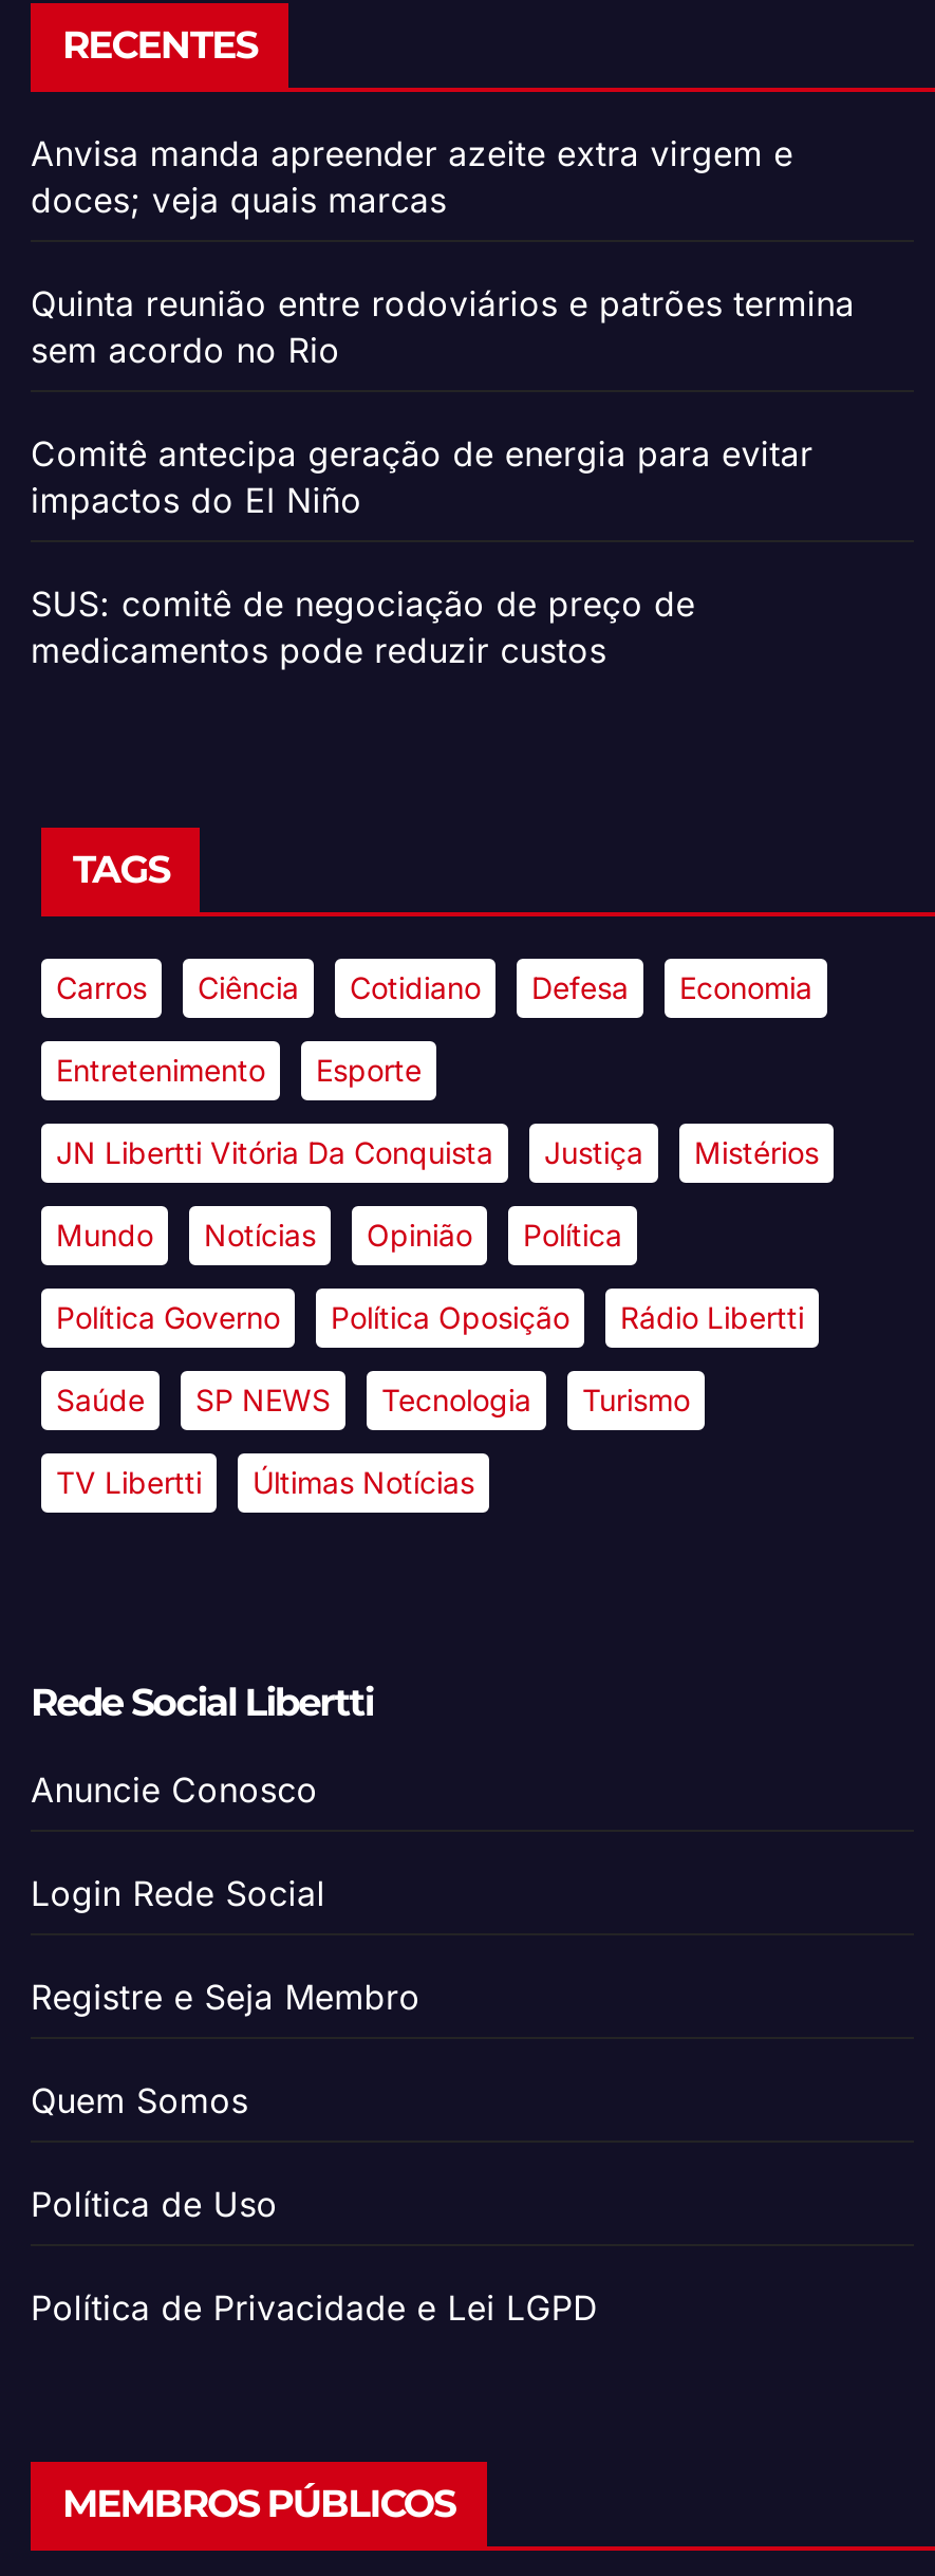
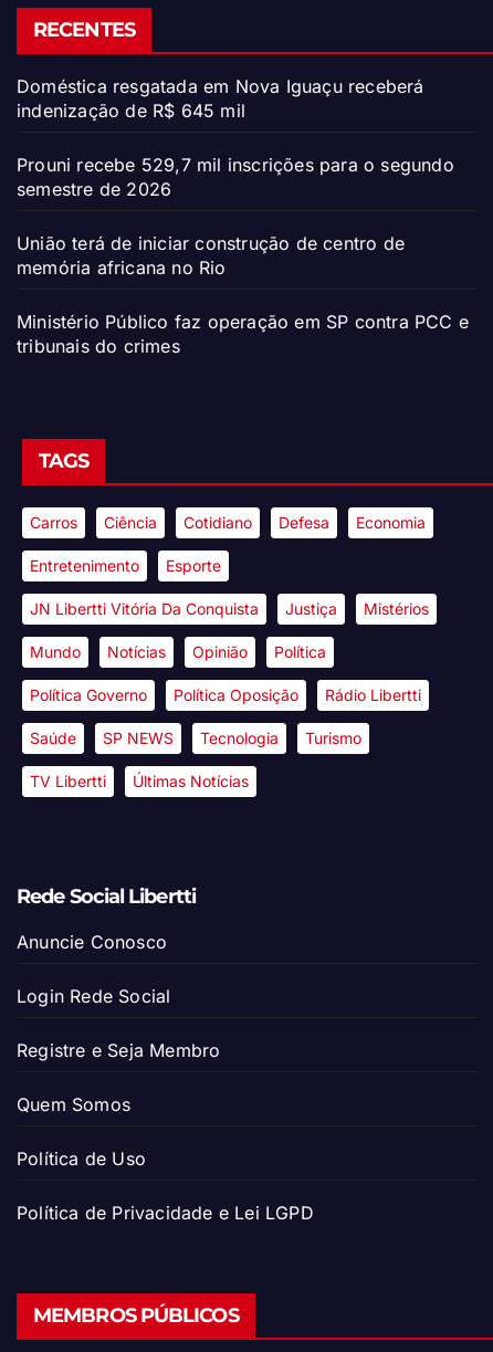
[31,132,793,221] Anvisa manda apreender azeite extra virgem e | doces; veja quais marcas -> [17,75,424,122] Doméstica resgatada em Nova Iguaçu receberá | indenização de R$ 645 mil
[31,282,855,371] Quinta reunião entre rodoviários e patrões termina | sem acordo no Rio -> [17,154,454,200] Prouni recebe 529,7 mil inscrições para o segundo | semestre de 2026
[31,432,813,521] Comitê antecipa geração de energia para evitar | impactos do El Niño -> [17,232,405,279] União terá de iniciar construção de centro de | memória africana no Rio
[31,582,695,671] SUS: comitê de negociação de preço de | medicamentos pode reduzir custos -> [17,311,469,357] Ministério Público faz operação em SP contra PCC e | tribunais do crimes

